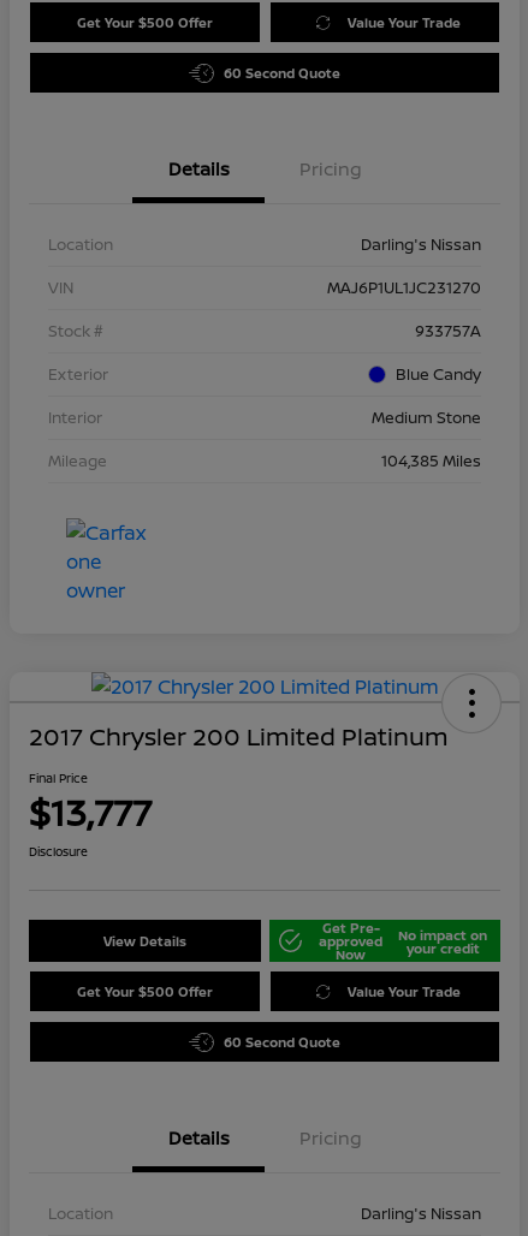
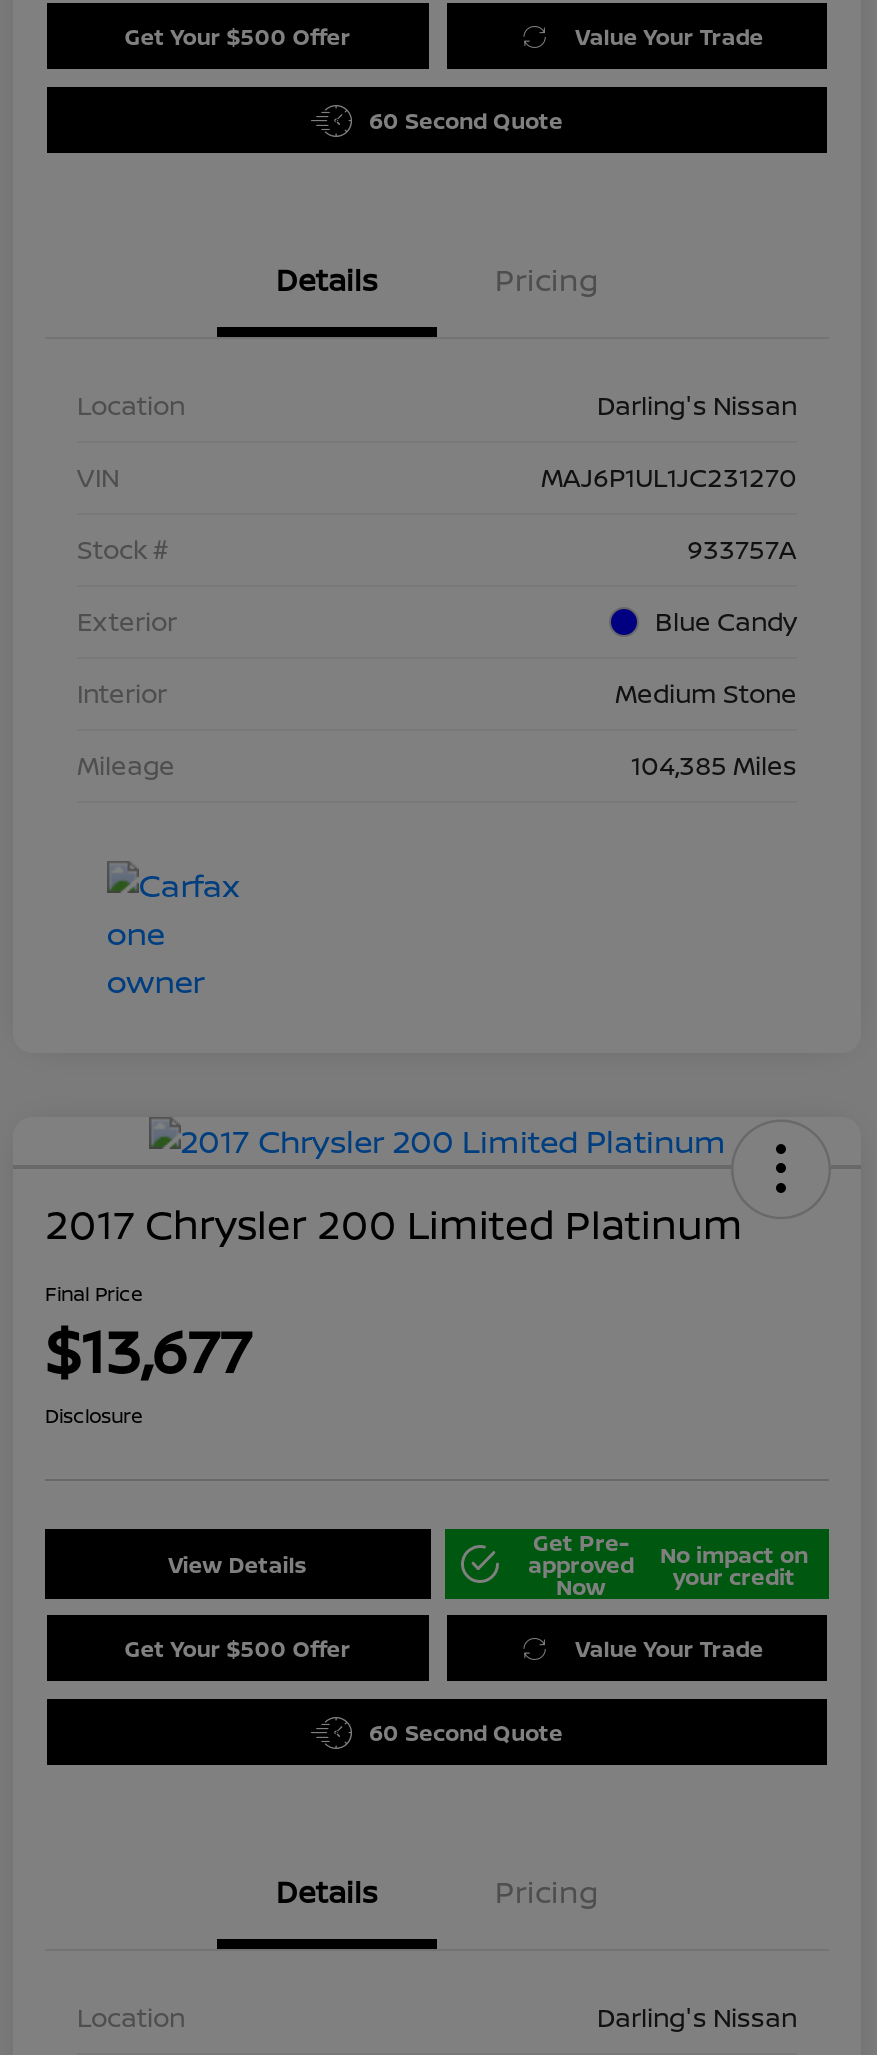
[29,788,152,837] $13,777 -> [45,1309,251,1391] $13,677

